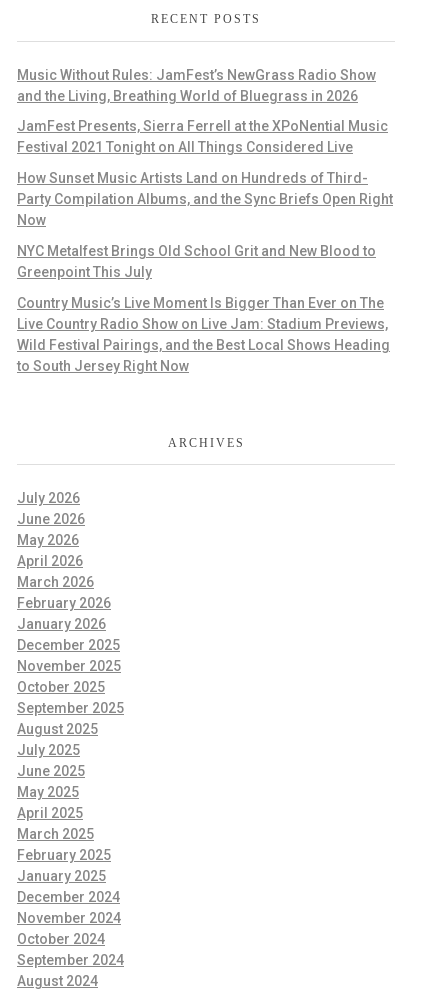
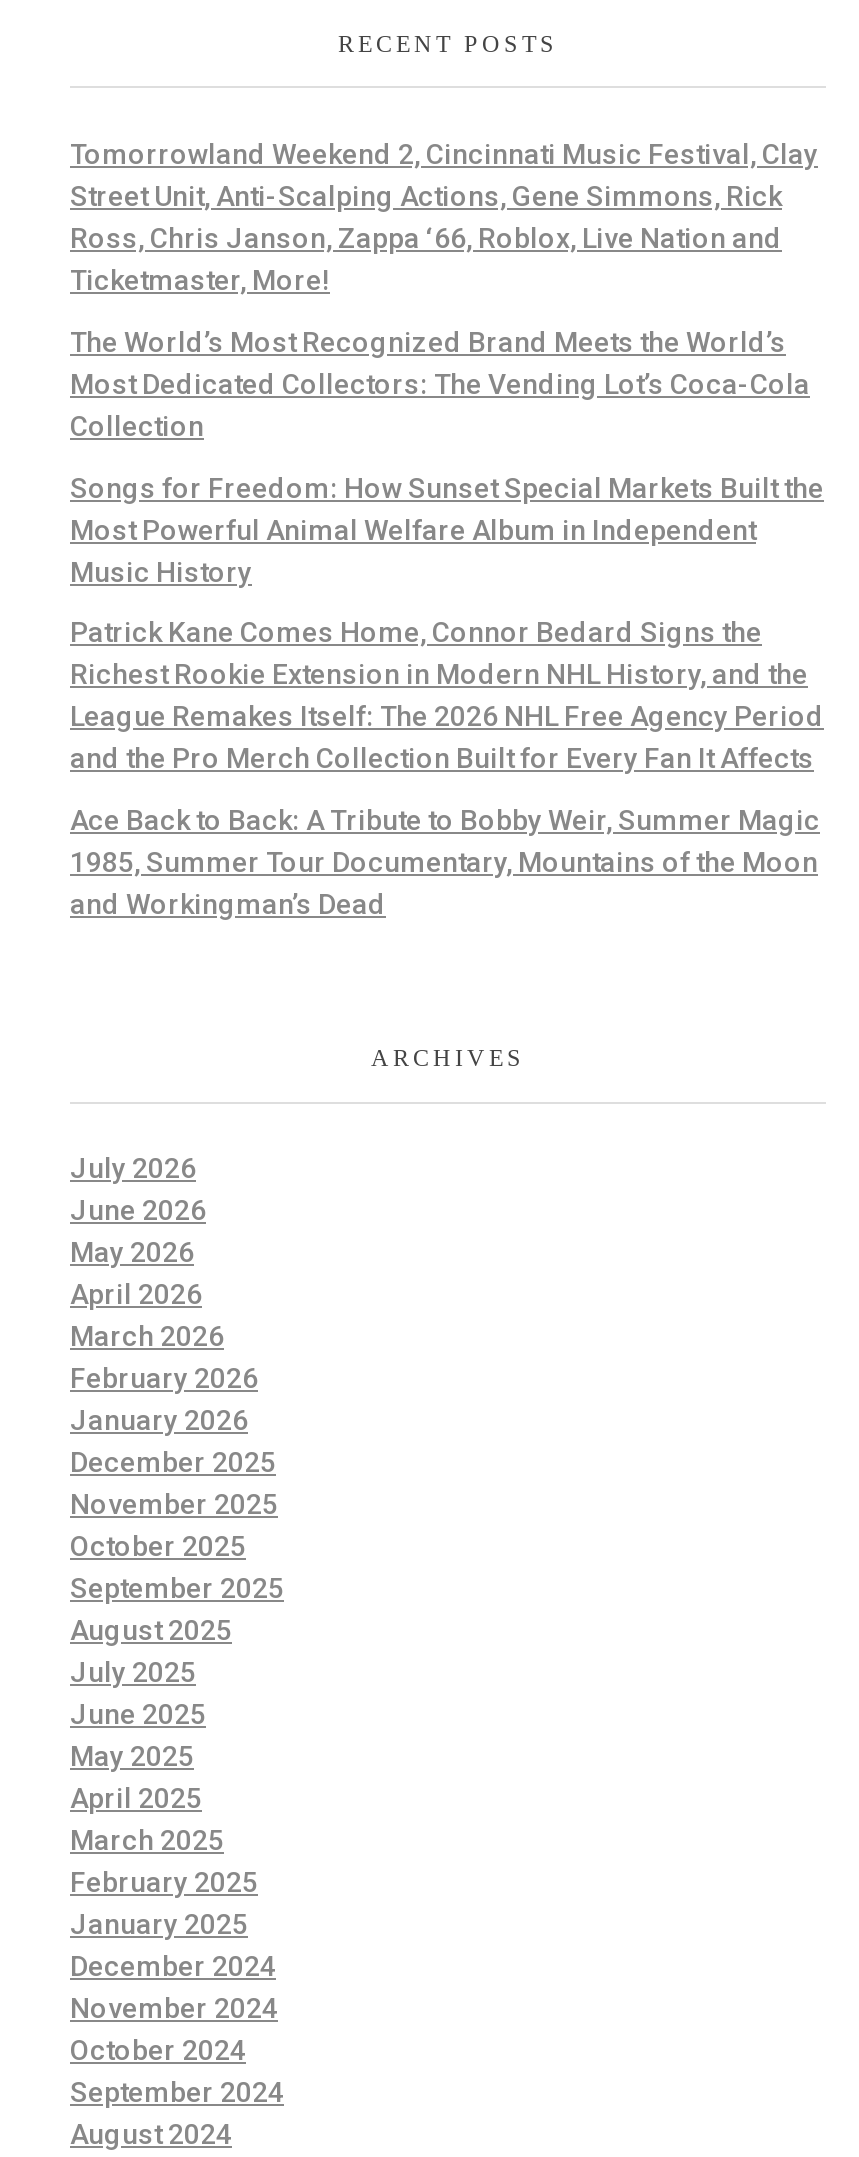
[17,67,376,104] Music Without Rules: JamFest’s NewGrass Radio Show | and the Living, Breathing World of Bluegrass in 2026 -> [70,138,818,296] Tomorrowland Weekend 2, Cincinnati Music Festival, Clay | Street Unit, Anti-Scalping Actions, Gene Simmons, Rick | Ross, Chris Janson, Zappa ‘66, Roblox, Live Nation and | Ticketmaster, More!
[17,118,388,155] JamFest Presents, Sierra Ferrell at the XPoNential Music | Festival 2021 Tonight on All Things Considered Live -> [70,326,810,442] The World’s Most Recognized Brand Meets the World’s | Most Dedicated Collectors: The Vending Lot’s Coca-Cola | Collection
[17,170,393,228] How Sunset Music Artists Land on Hundreds of Third- | Party Compilation Albums, and the Sync Briefs Open Right | Now -> [70,471,824,587] Songs for Freedom: How Sunset Special Markets Built the | Most Powerful Animal Welfare Album in Independent | Music History
[17,243,376,280] NYC Metalfest Brings Old School Grit and New Blood to | Greenpoint This July -> [70,617,824,775] Patrick Kane Comes Home, Connor Bedard Signs the | Richest Rookie Extension in Modern NHL History, and the | League Remakes Itself: The 2026 NHL Free Agency Period | and the Pro Merch Collection Built for Every Fan It Affects
[17,295,390,374] Country Music’s Live Moment Is Bigger Than Ever on The | Live Country Radio Show on Live Jam: Stadium Previews, | Wild Festival Pairings, and the Best Local Shows Heading | to South Jersey Right Now -> [70,805,820,921] Ace Back to Back: A Tribute to Bobby Weir, Summer Magic | 1985, Summer Tour Documentary, Mountains of the Moon | and Workingman’s Dead

